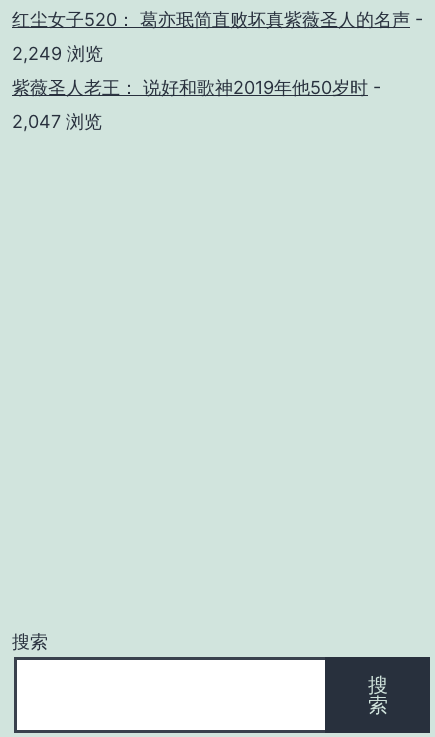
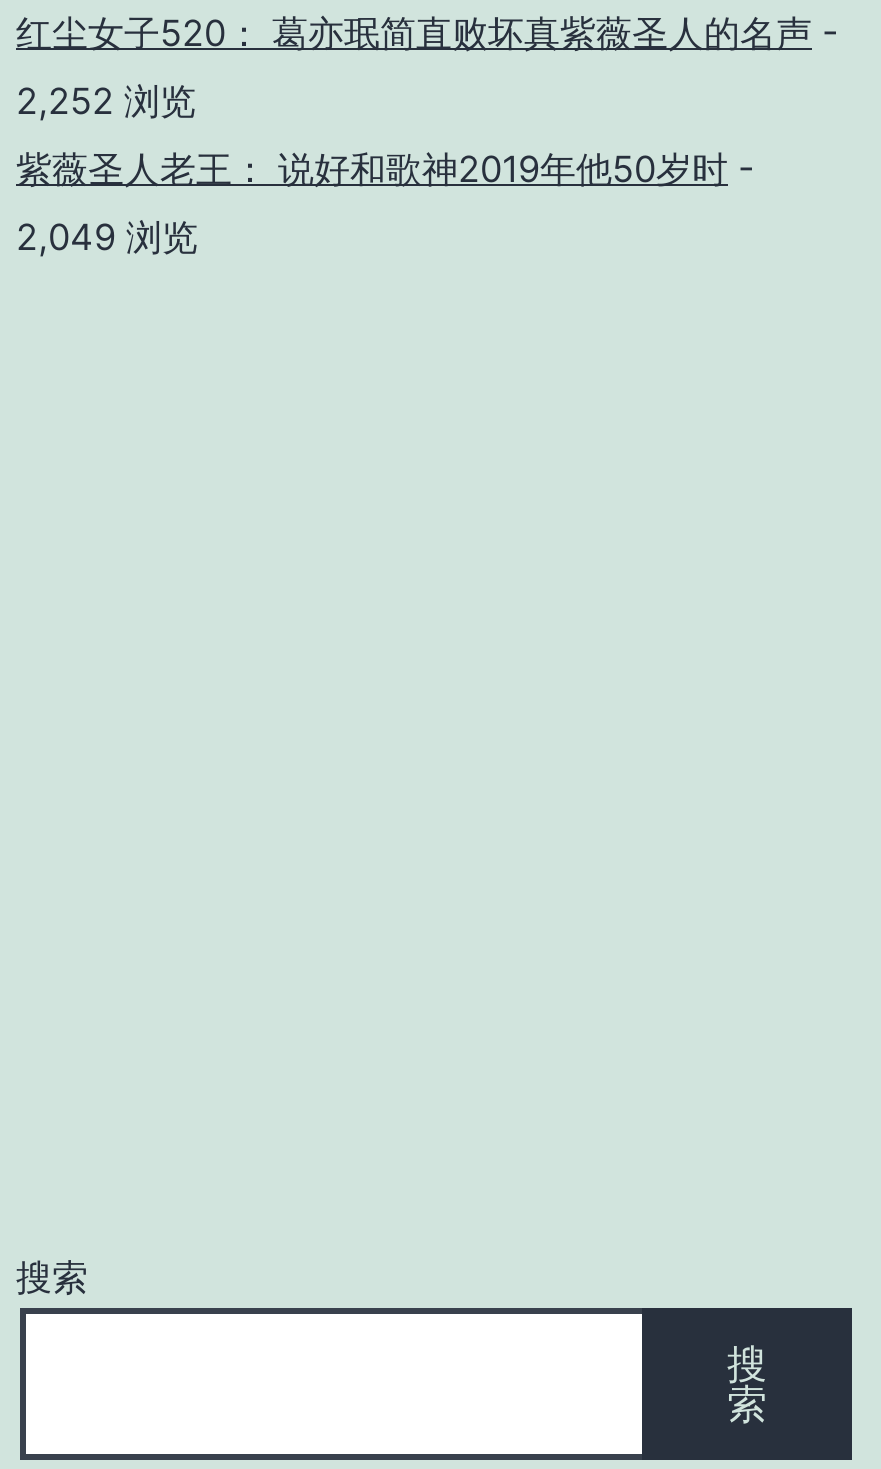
[12,43,103,64] 2,249 浏览 -> [16,81,196,123] 2,252 浏览
[12,111,102,132] 2,047 浏览 -> [16,217,198,259] 2,049 浏览

